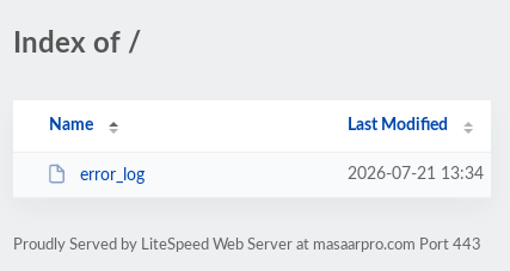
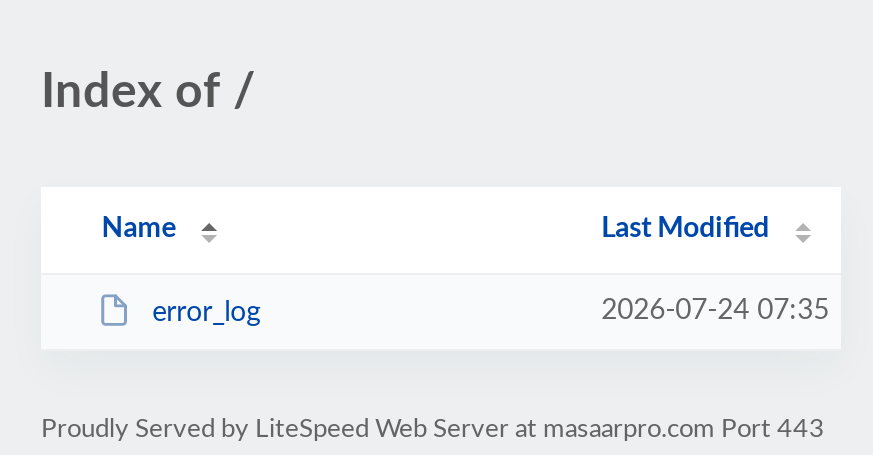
[348,166,484,183] 2026-07-21 13:34 -> [601,297,829,325] 2026-07-24 07:35

